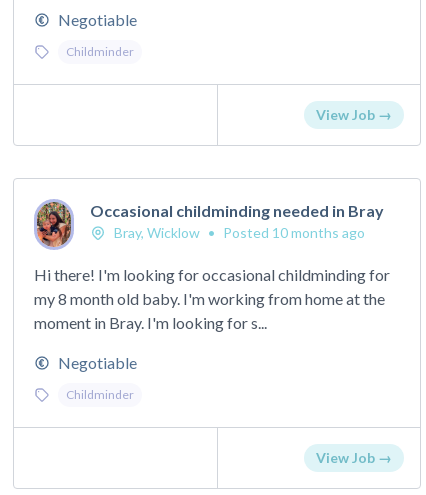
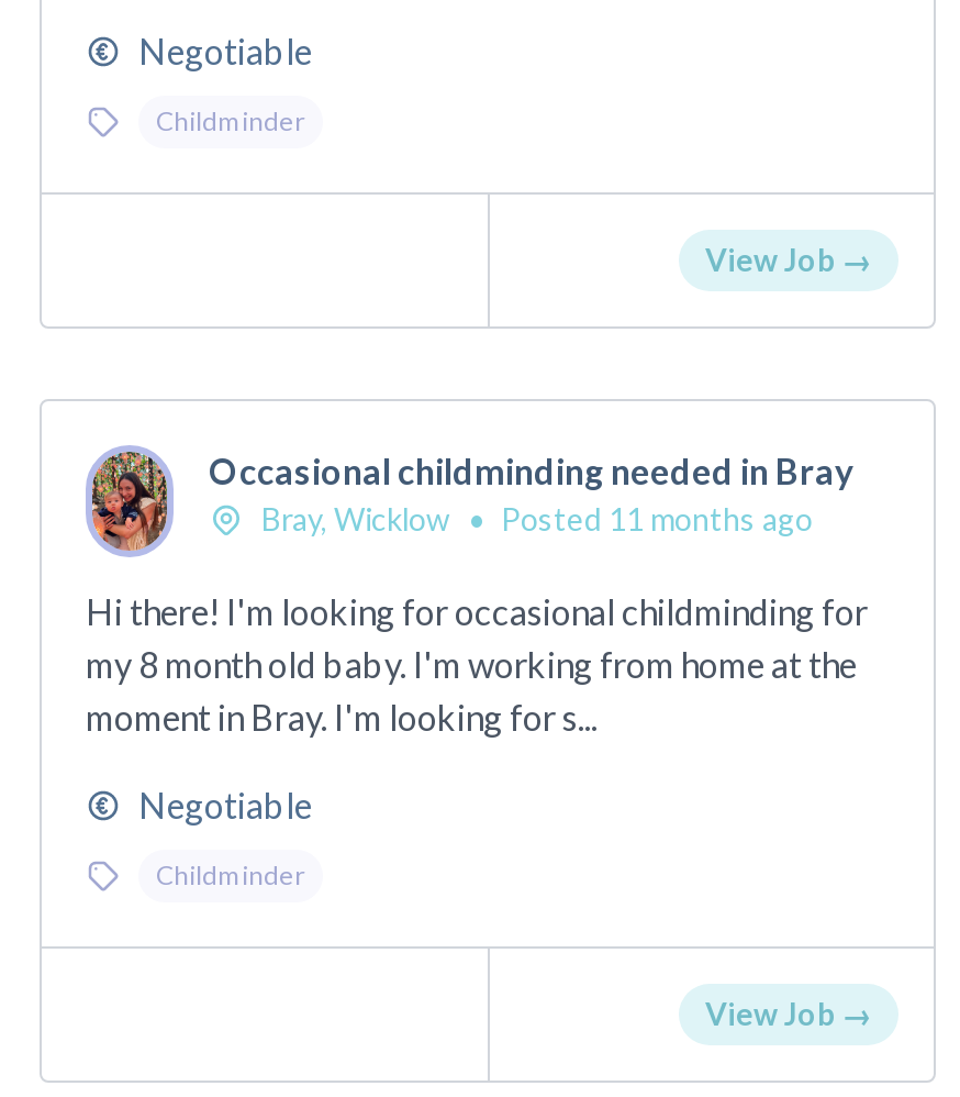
[114,224,365,241] Bray, Wicklow • Posted 10 months ago -> [261,500,813,538] Bray, Wicklow • Posted 11 months ago

